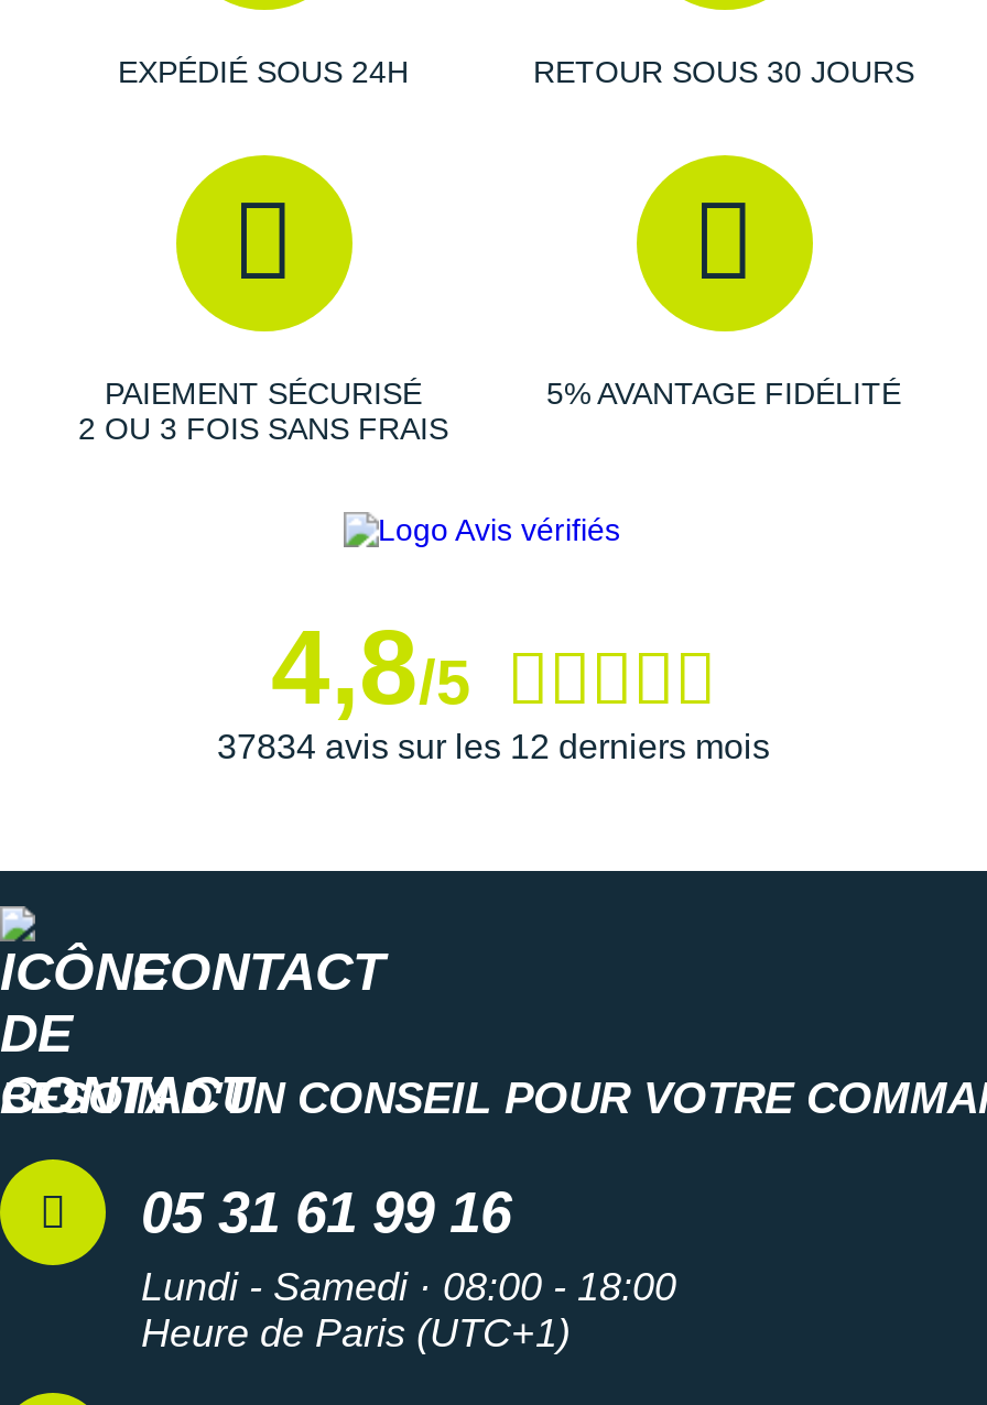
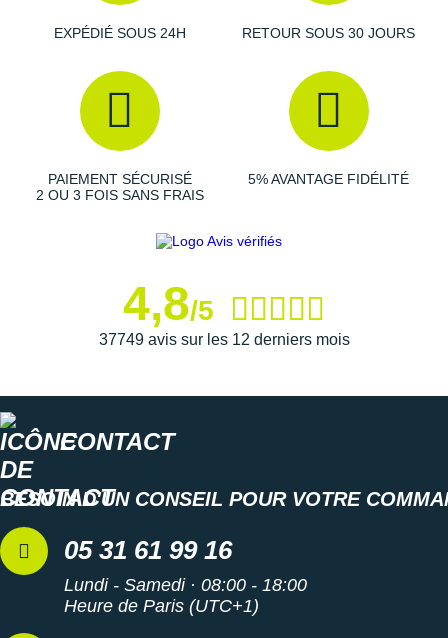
[217,728,770,765] 37834 avis sur les 12 derniers mois -> [98,331,349,348] 37749 avis sur les 12 derniers mois

